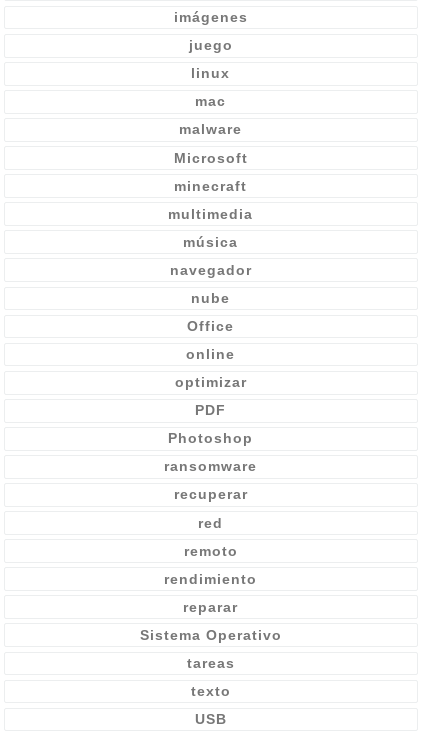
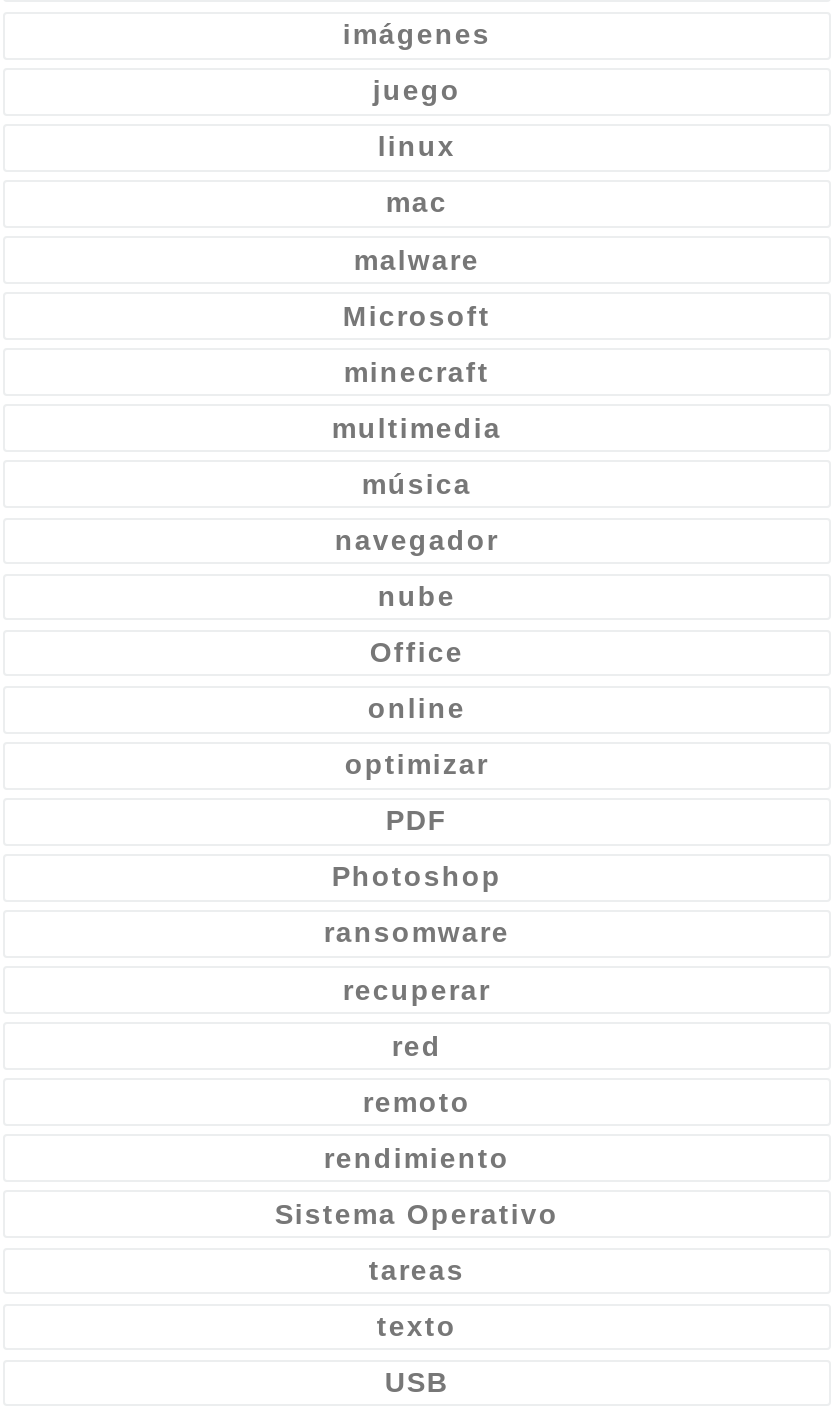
[183,599,238,615] reparar -> none

